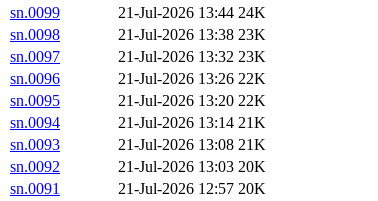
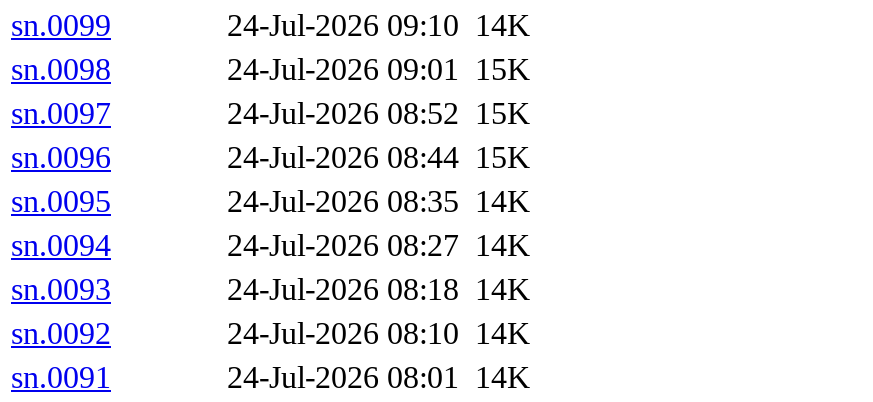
[118,4,266,21] 21-Jul-2026 13:44 24K -> [227,9,531,43] 24-Jul-2026 09:10 14K
[118,26,266,43] 21-Jul-2026 13:38 23K -> [227,53,531,87] 24-Jul-2026 09:01 15K
[118,48,266,65] 21-Jul-2026 13:32 23K -> [227,97,531,131] 24-Jul-2026 08:52 15K
[118,70,266,87] 21-Jul-2026 13:26 22K -> [227,141,531,175] 24-Jul-2026 08:44 15K
[118,92,266,109] 21-Jul-2026 13:20 22K -> [227,185,531,219] 24-Jul-2026 08:35 14K
[118,114,266,131] 21-Jul-2026 13:14 21K -> [227,229,531,263] 24-Jul-2026 08:27 14K
[118,136,266,153] 21-Jul-2026 13:08 21K -> [227,273,531,307] 24-Jul-2026 08:18 14K
[118,158,266,175] 21-Jul-2026 13:03 20K -> [227,317,531,351] 24-Jul-2026 08:10 14K
[118,180,266,197] 21-Jul-2026 12:57 20K -> [227,361,531,395] 24-Jul-2026 08:01 14K

